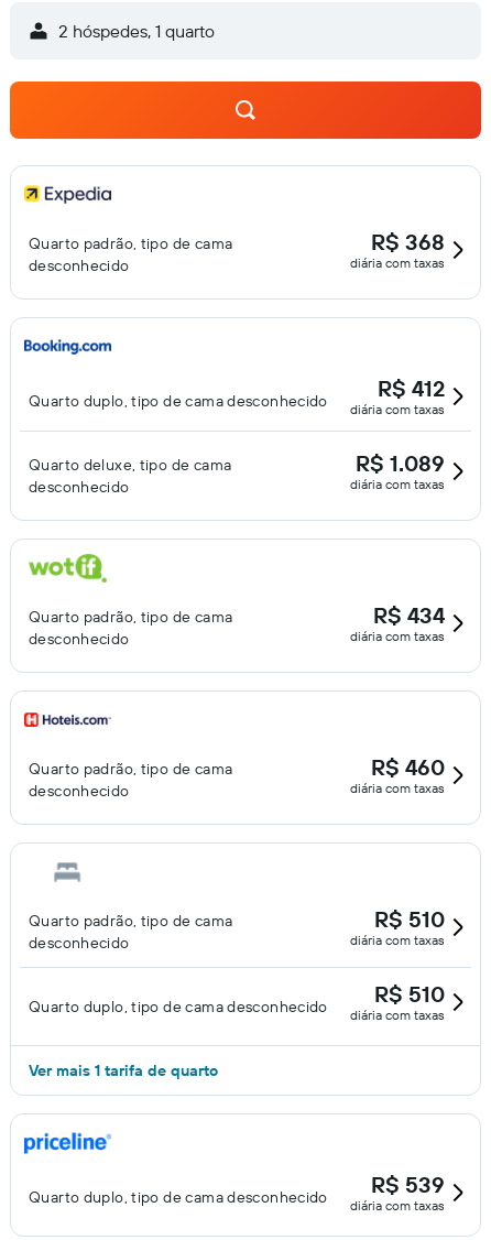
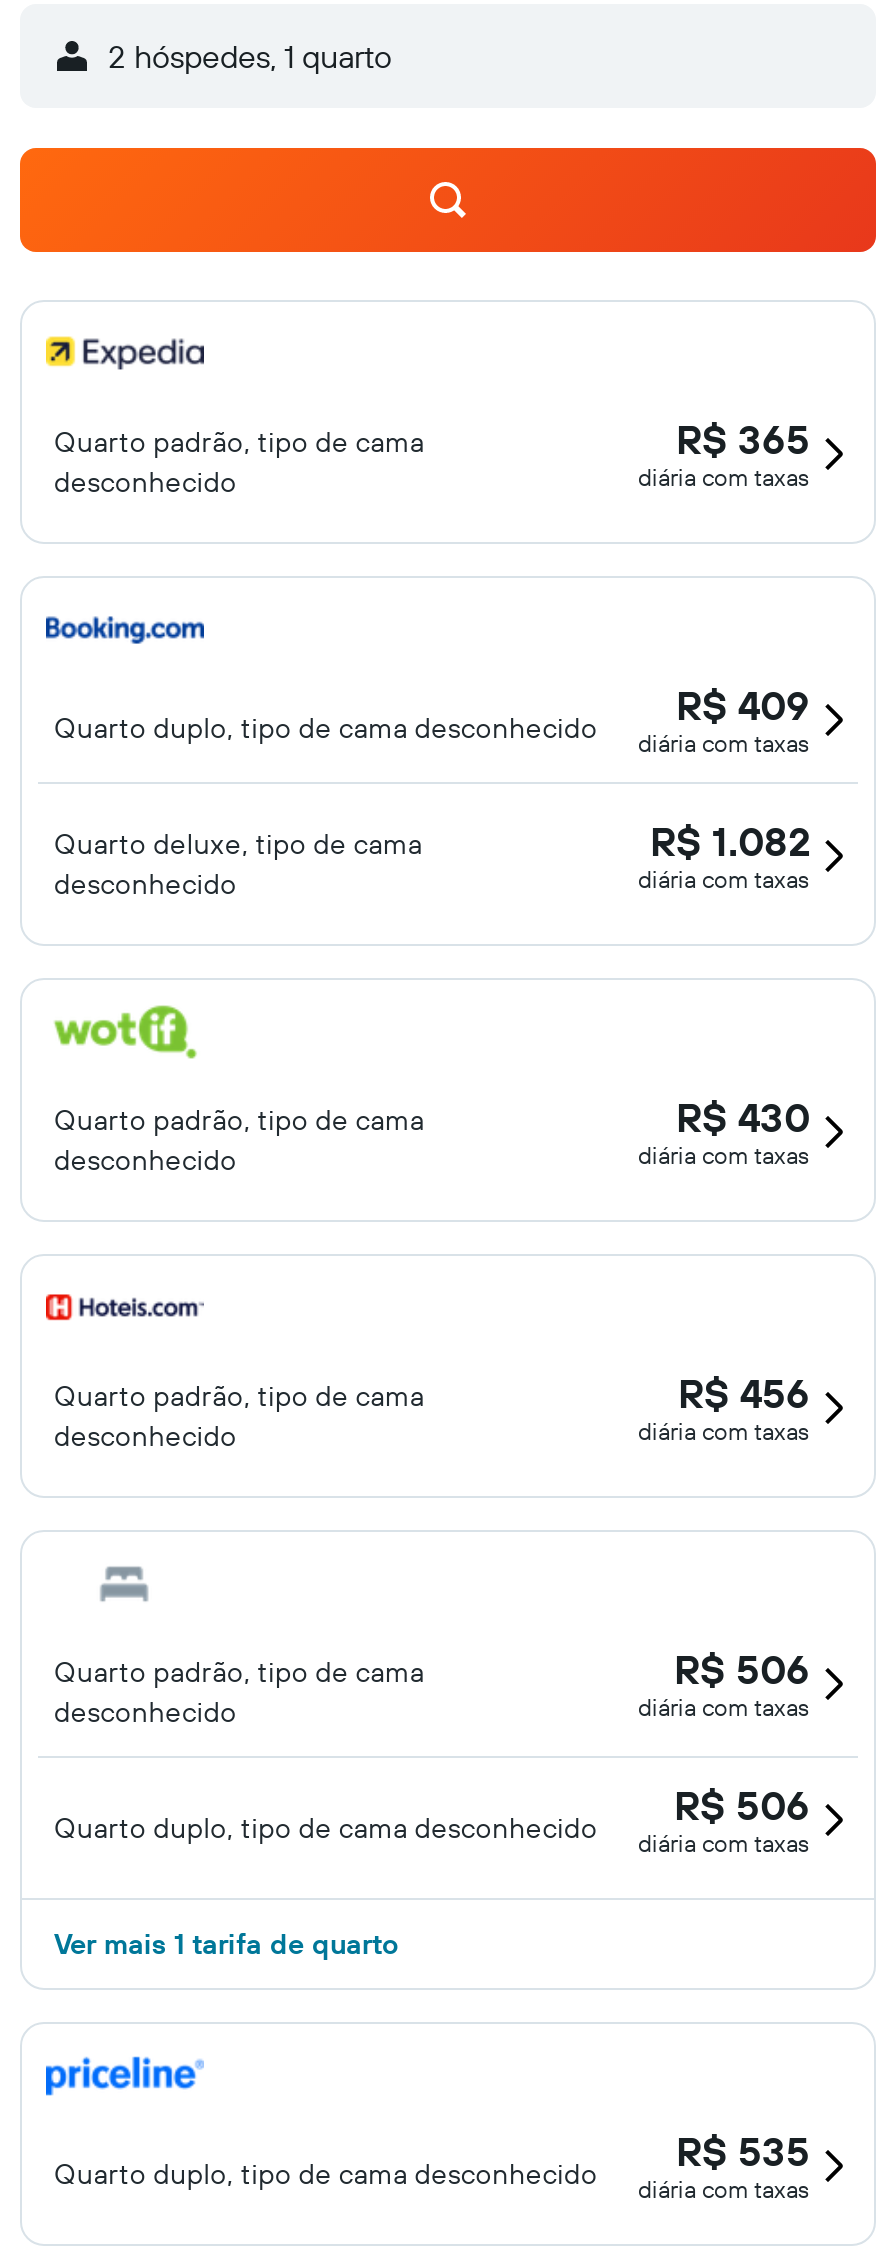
[371,228,445,255] R$ 368 -> [676,414,810,464] R$ 365
[378,374,445,402] R$ 412 -> [676,680,810,730] R$ 409
[356,449,445,477] R$ 1.089 -> [650,816,810,866] R$ 1.082
[373,601,445,629] R$ 434 -> [676,1092,810,1142] R$ 430
[371,753,445,781] R$ 460 -> [678,1368,810,1418] R$ 456
[374,905,445,933] R$ 510 -> [674,1644,810,1694] R$ 506
[374,980,445,1008] R$ 510 -> [674,1780,810,1830] R$ 506
[371,1171,445,1198] R$ 539 -> [676,2126,810,2176] R$ 535

